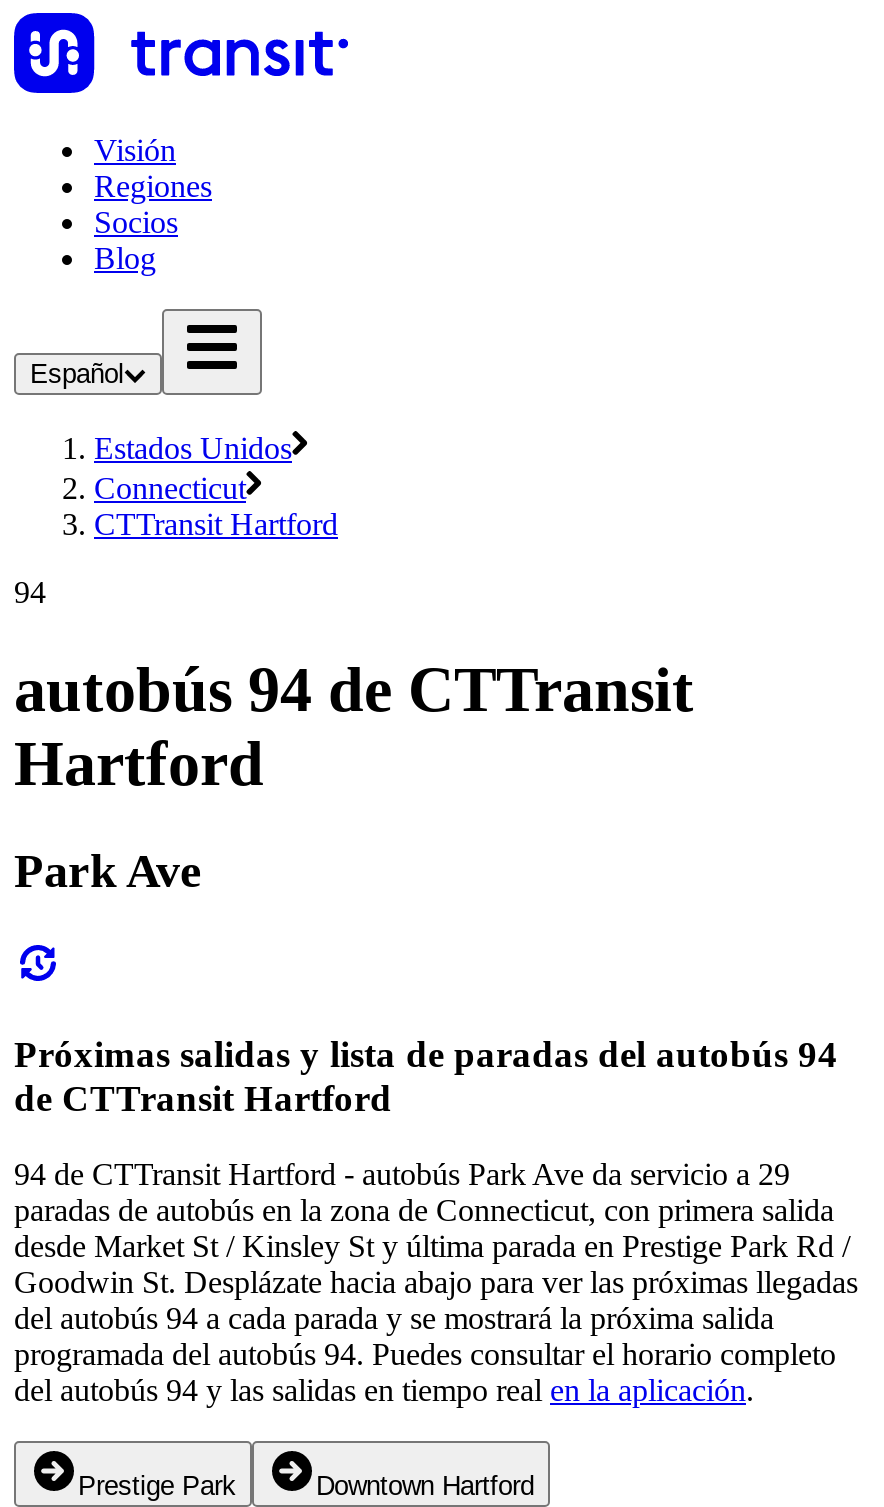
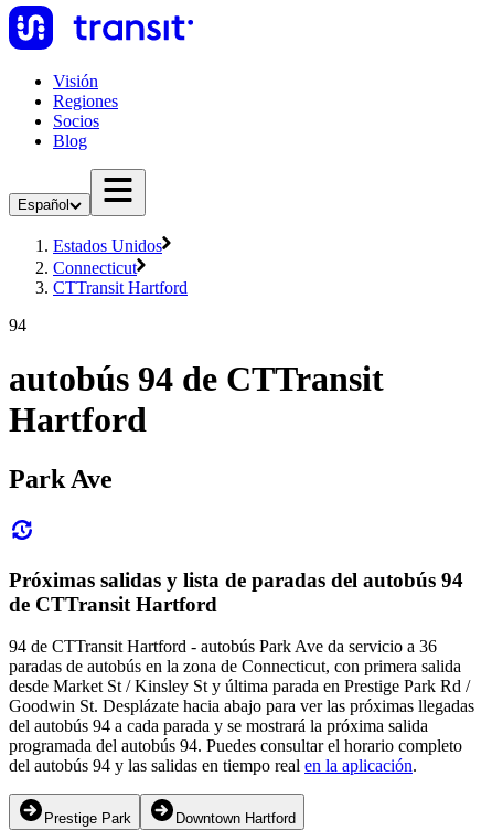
[14,1157,790,1191] 94 de CTTransit Hartford - autobús Park Ave da servicio a 29 -> [9,637,437,656] 94 de CTTransit Hartford - autobús Park Ave da servicio a 36

